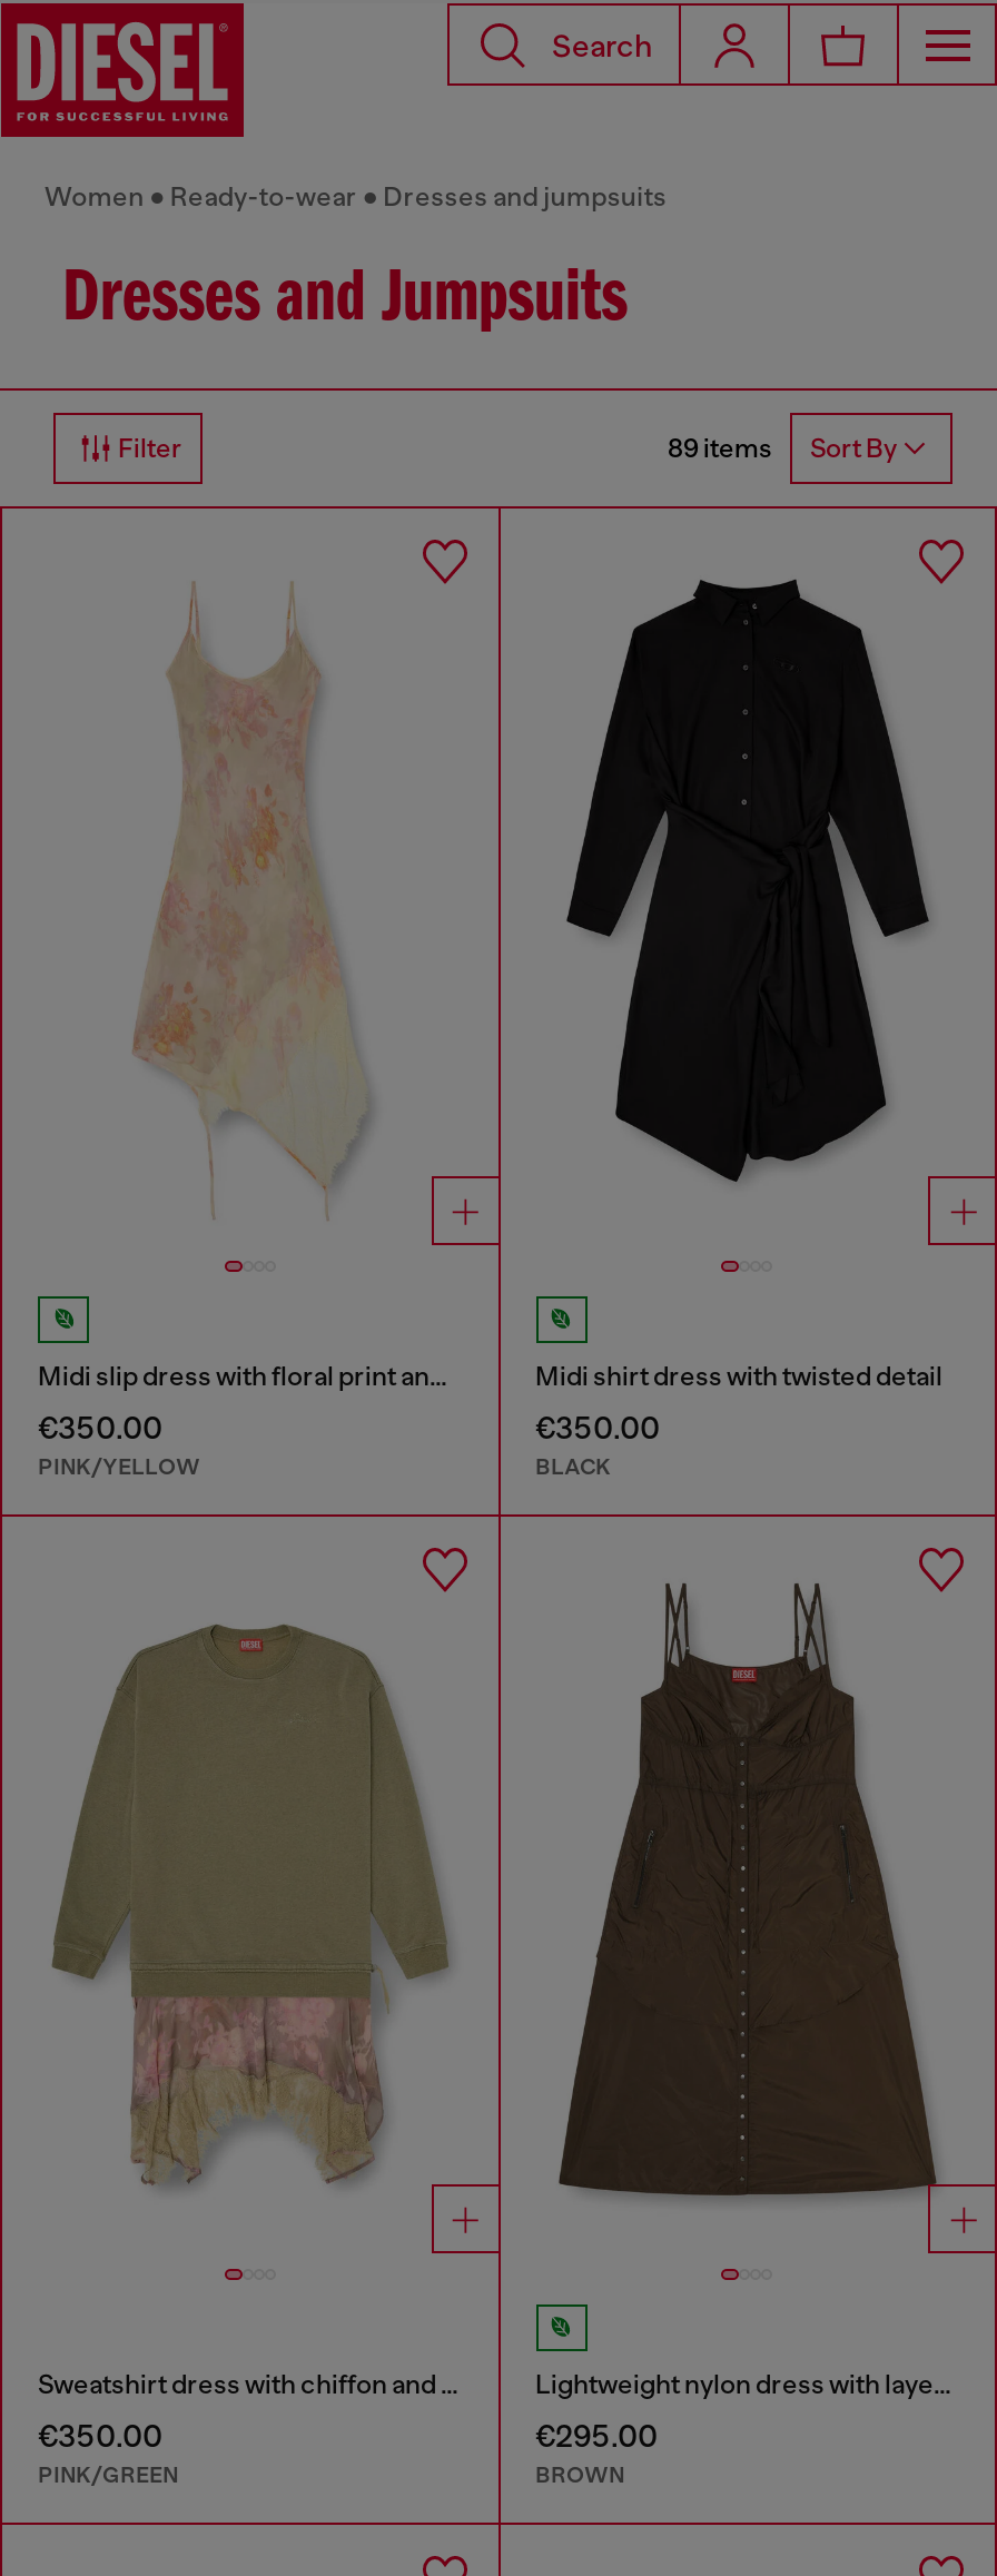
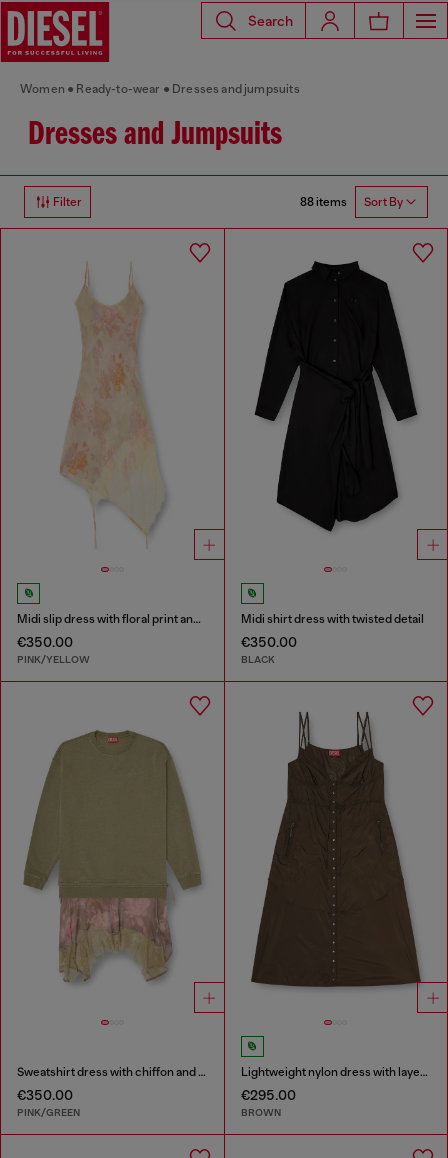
[668,432,897,464] 89 items Sort By -> [300,194,403,209] 88 items Sort By

